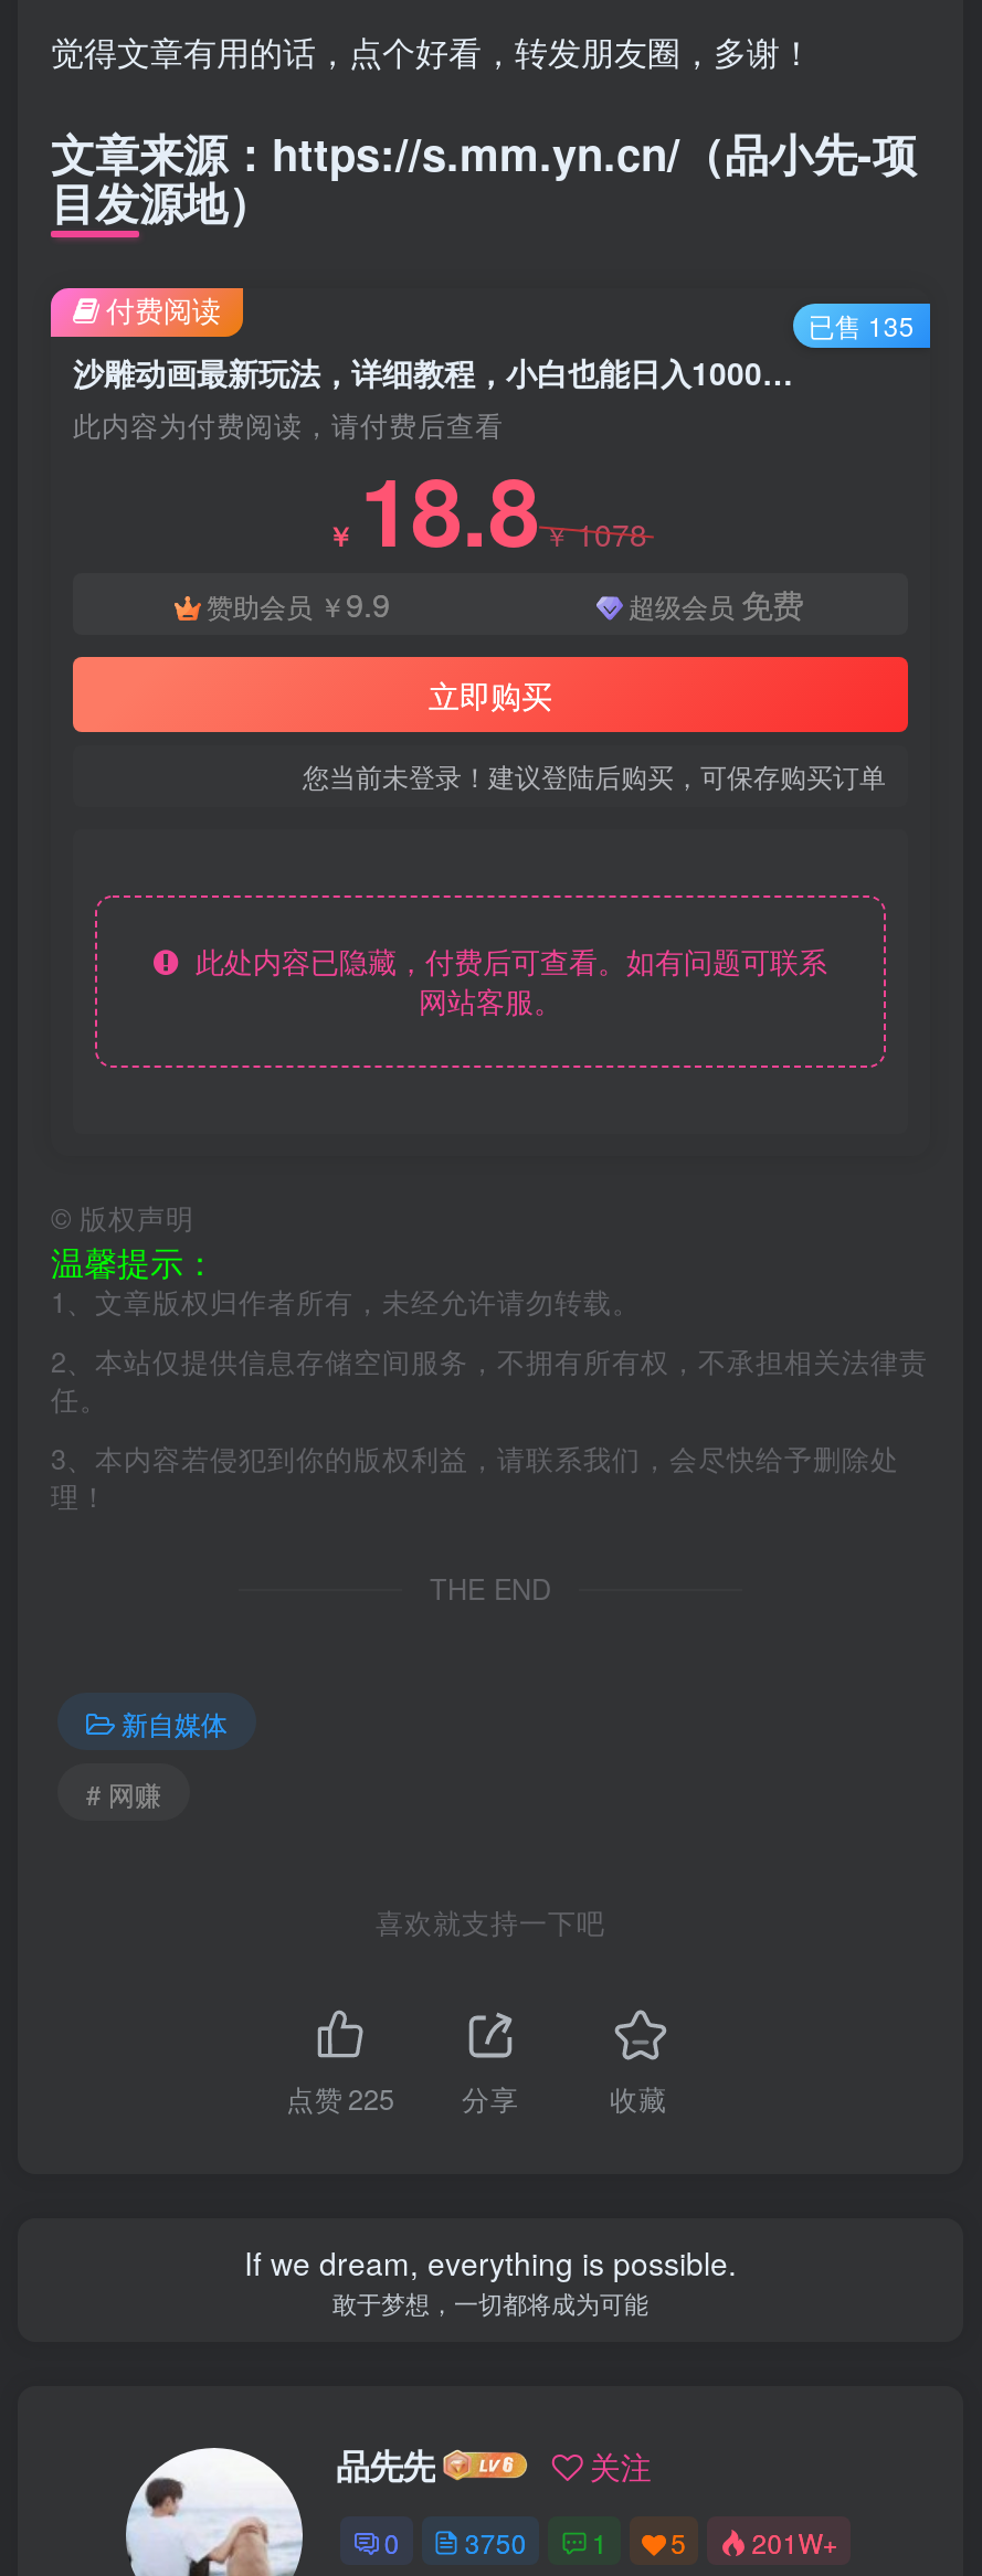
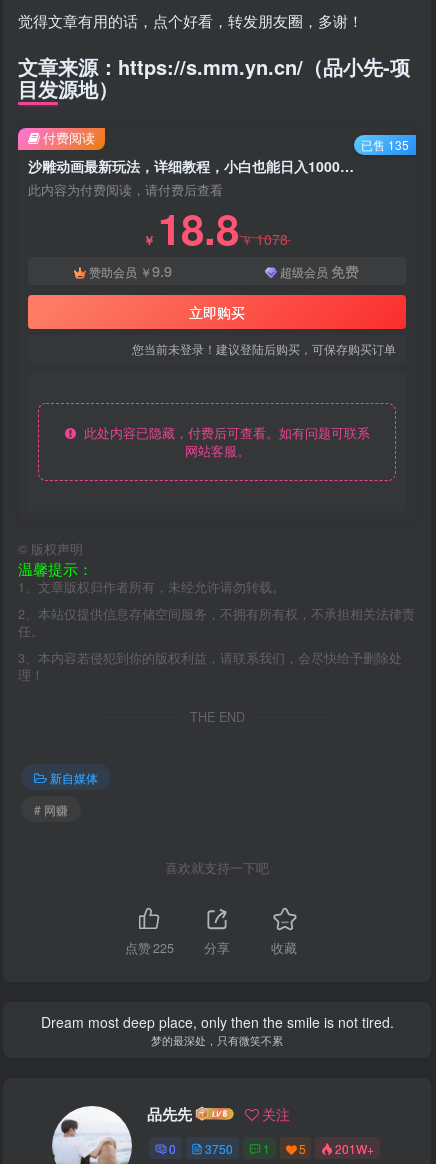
[244,2240,737,2319] If we dream, everything is possible. | 敢于梦想，一切都将成为可能 -> [40,1012,393,1048] Dream most deep place, only then the smile is not tired. | 梦的最深处，只有微笑不累

